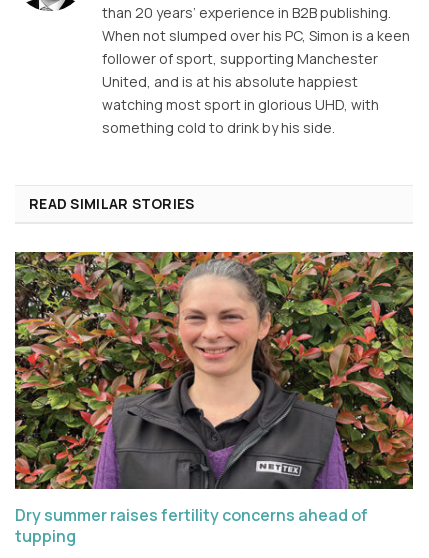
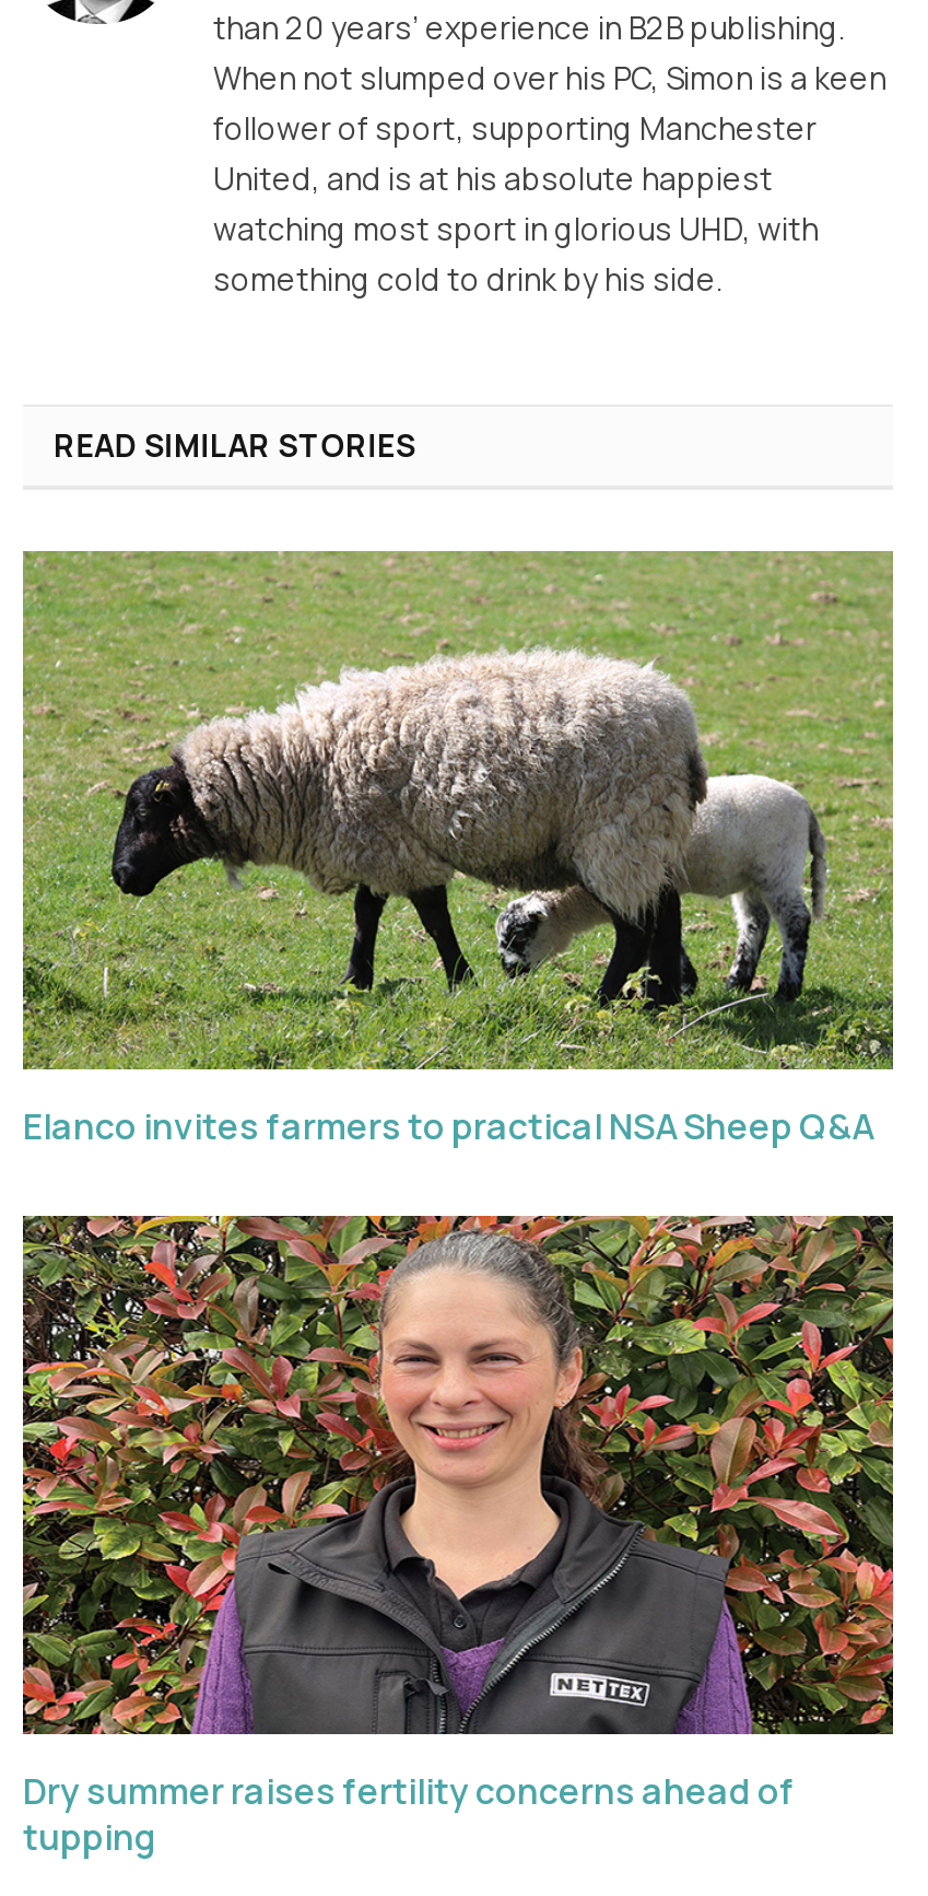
none -> [21,549,895,1149] [image] | Elanco invites farmers to practical NSA Sheep Q&A

